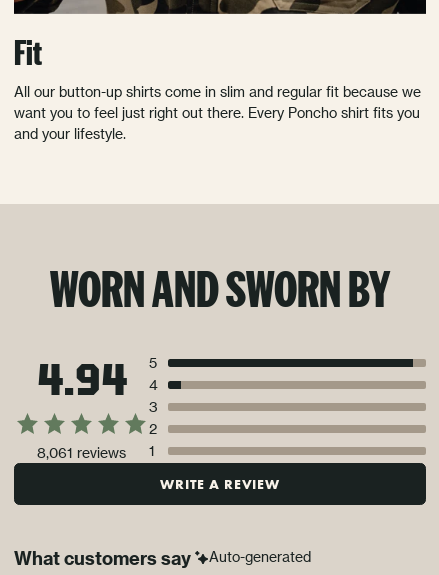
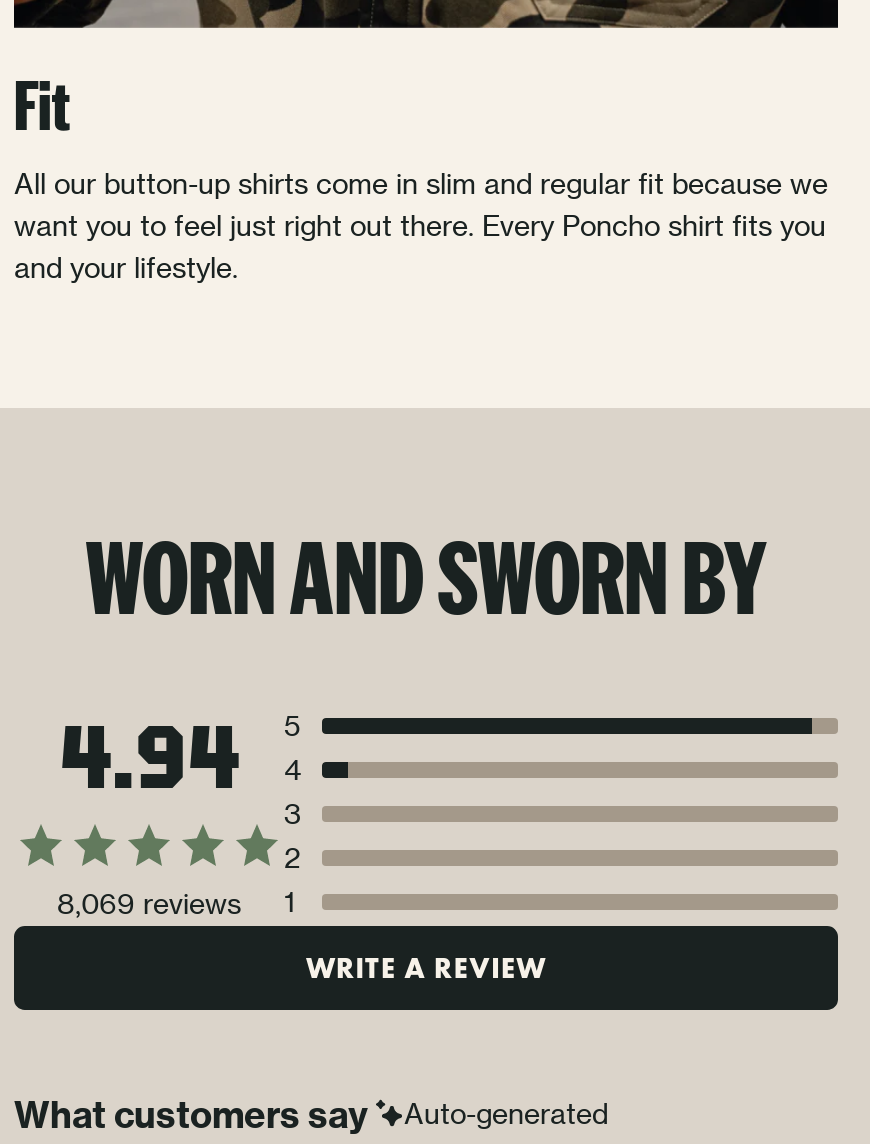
[37,442,155,460] 8,061 reviews 1 -> [57,884,296,921] 8,069 reviews 1

